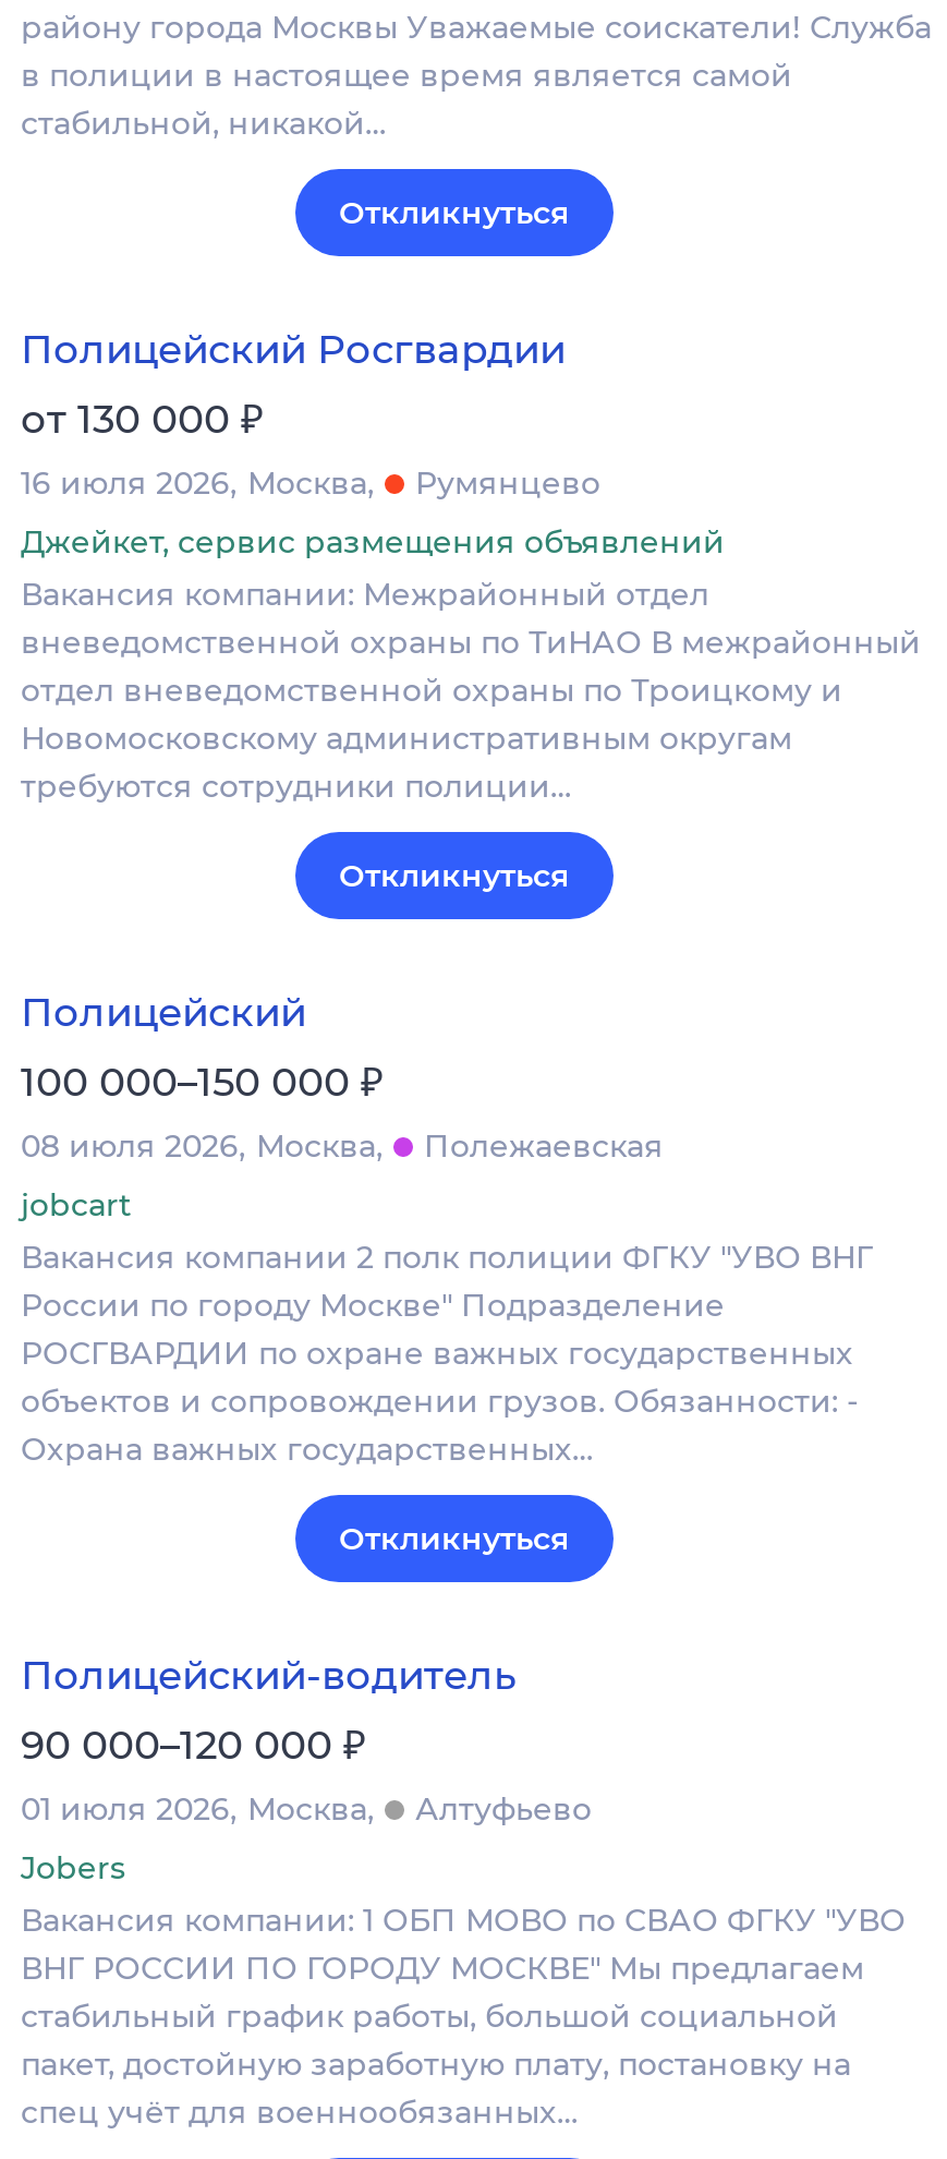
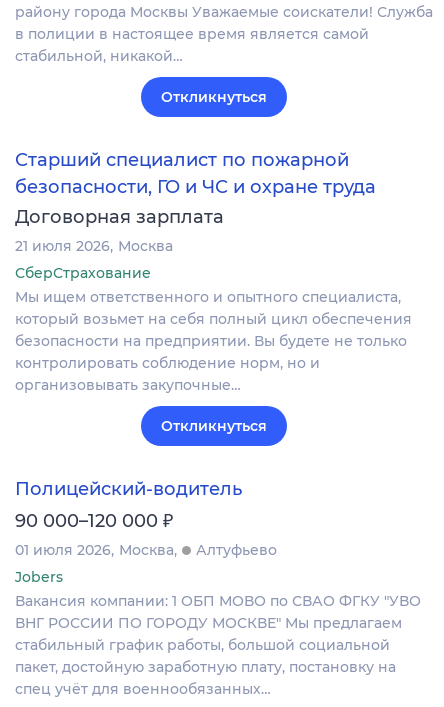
[21,326,921,1469] Полицейский Росгвардии | от 130 000 ₽ | 16 июля 2026 Москва | Румянцево | Джейкет, сервис размещения объявлений | Вакансия компании: Межрайонный отдел | вневедомственной охраны по ТиНАО В межрайонный | отдел вневедомственной охраны по Троицкому и | Новомосковскому административным округам | требуются сотрудники полиции… | Откликнуться | Полицейский | 100 000–150 000 ₽ | 08 июля 2026 Москва | Полежаевская | jobcart | Вакансия компании 2 полк полиции ФГКУ "УВО ВНГ | России по городу Москве" Подразделение | РОСГВАРДИИ по охране важных государственных | объектов и сопровождении грузов. Обязанности: - | Охрана важных государственных… -> [15,149,412,394] Старший специалист по пожарной | безопасности, ГО и ЧС и охране труда | Договорная зарплата | 21 июля 2026 Москва | СберСтрахование | Мы ищем ответственного и опытного специалиста, | который возьмет на себя полный цикл обеспечения | безопасности на предприятии. Вы будете не только | контролировать соблюдение норм, но и | организовывать закупочные…

